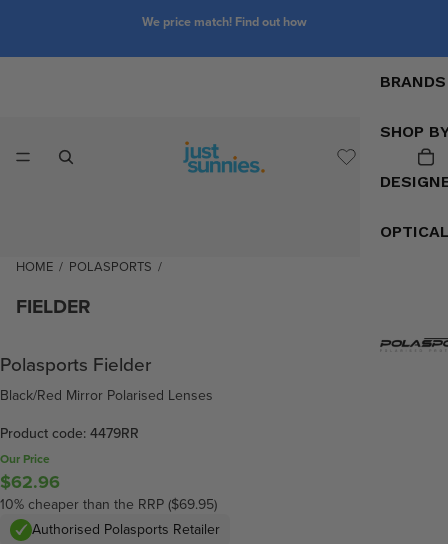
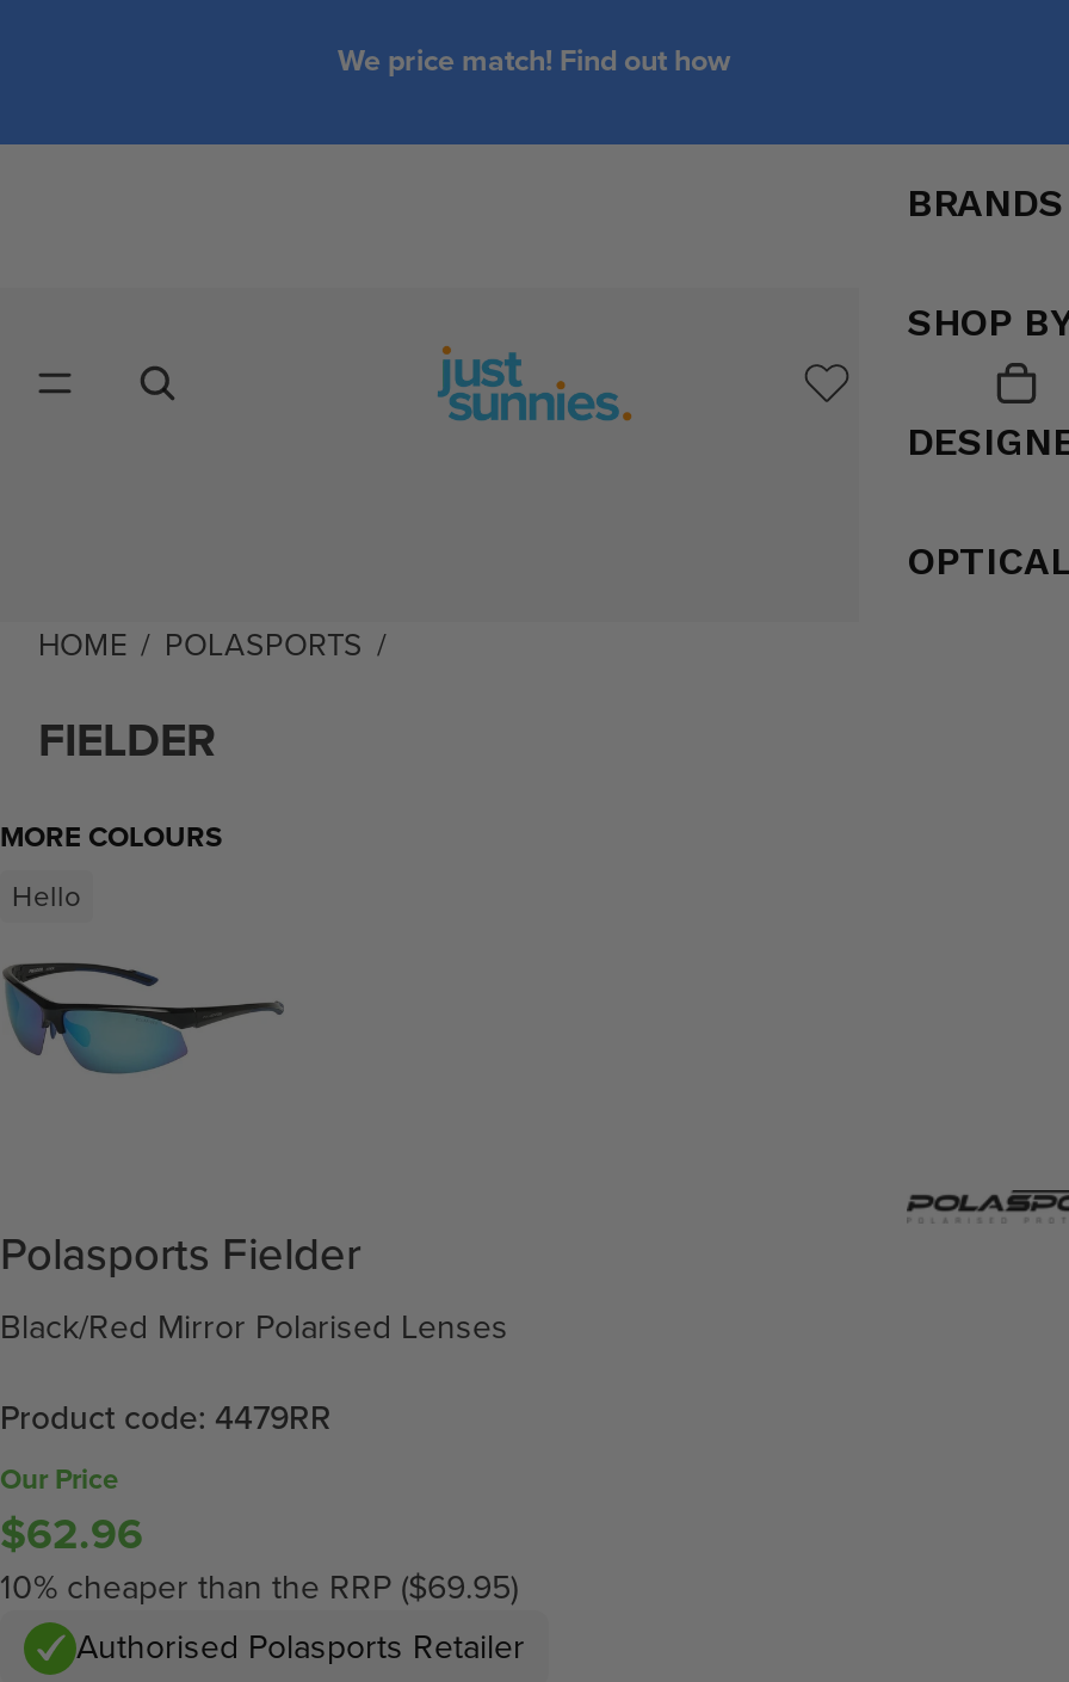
none -> [0,814,222,917] MORE COLOURS | Hello
none -> [7,961,284,1076] [image]

